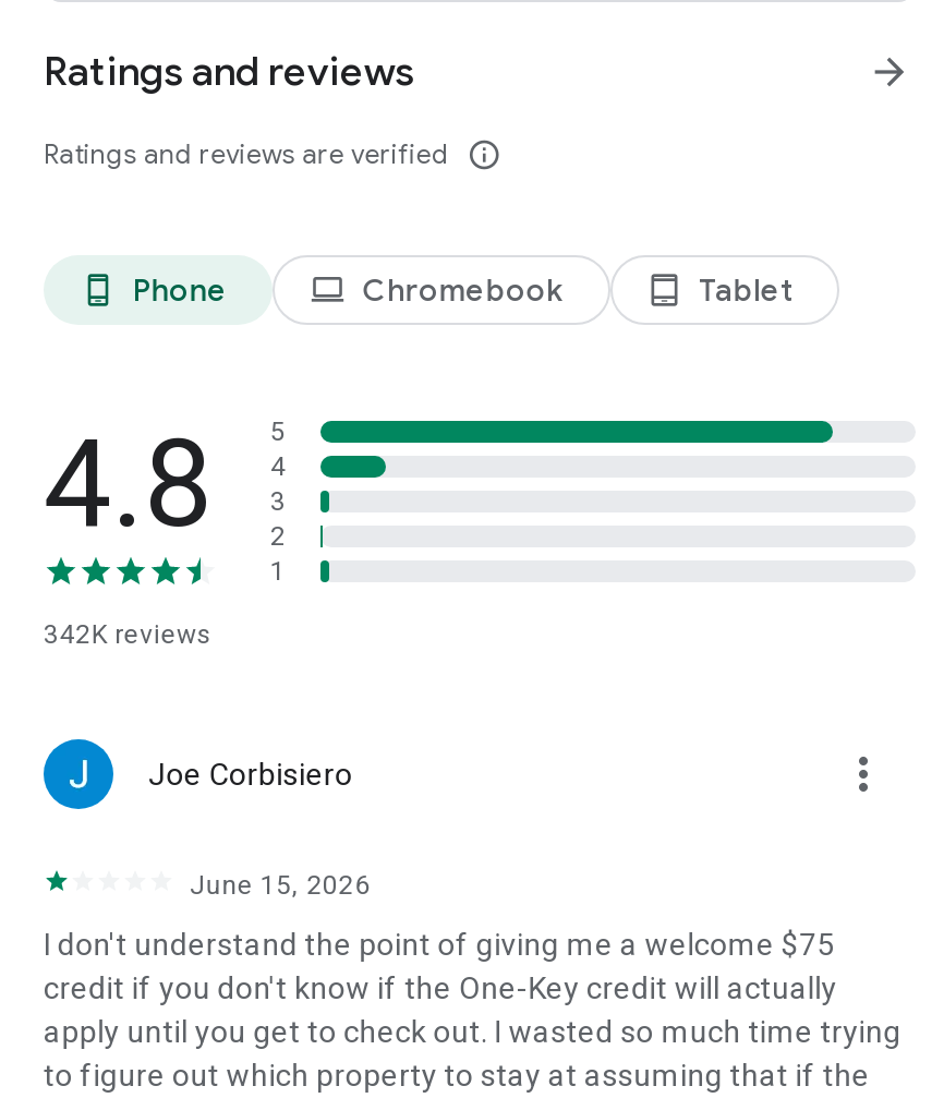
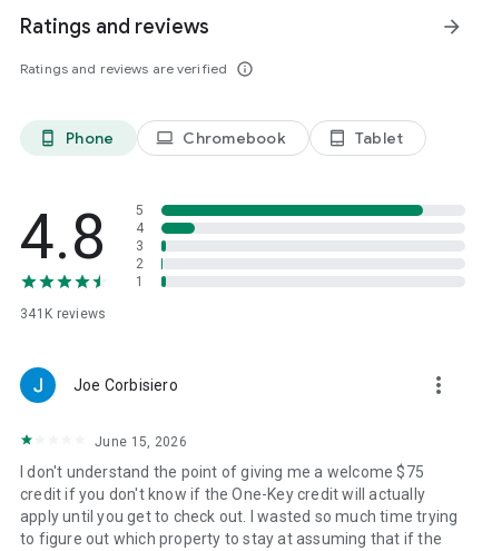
[44,619,213,650] 342K reviews -> [20,307,106,322] 341K reviews

